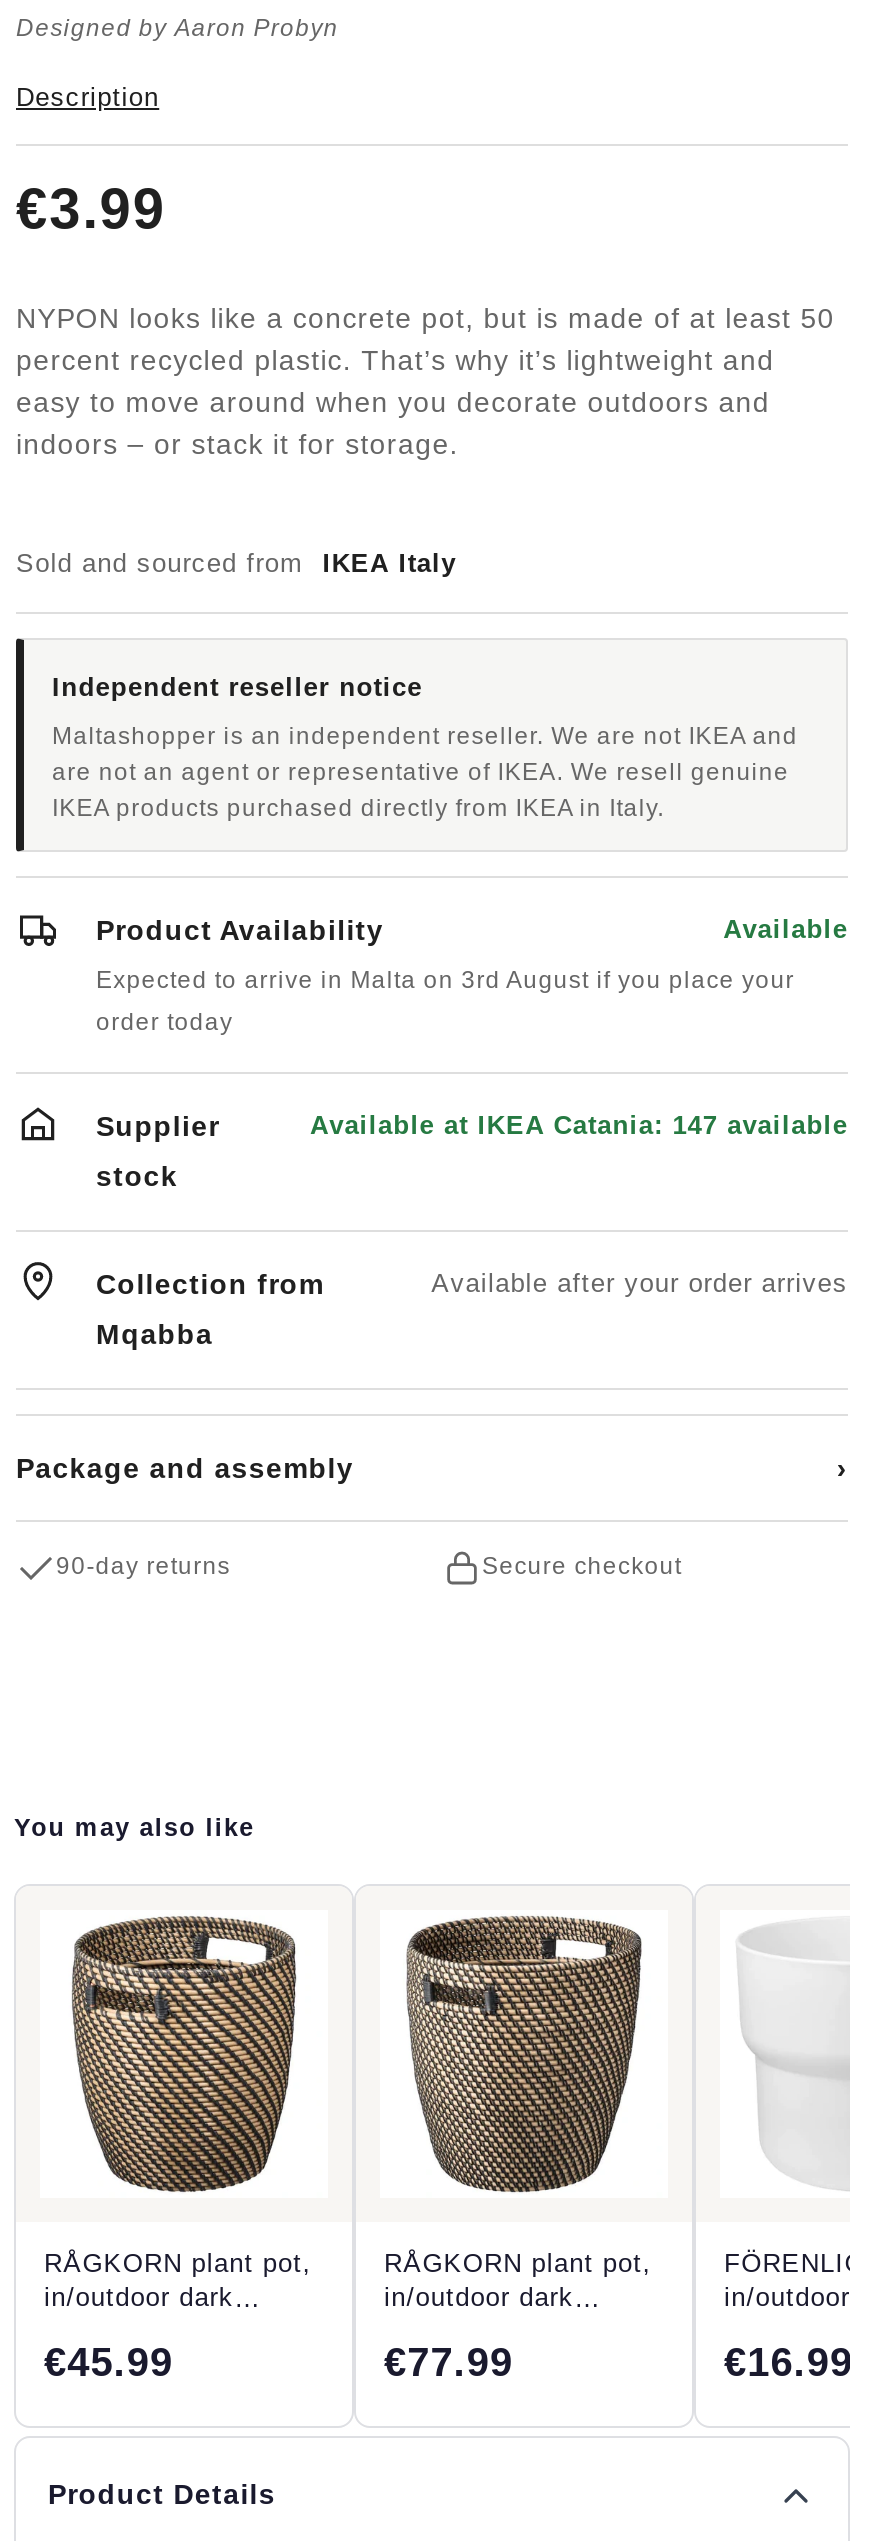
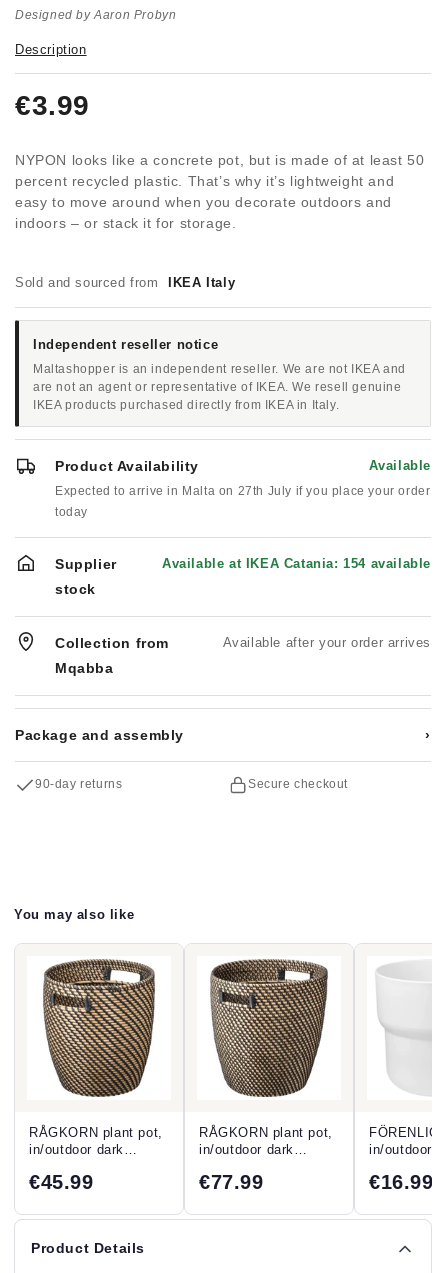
[96,967,795,995] Expected to arrive in Malta on 3rd August if you place your -> [55,484,430,498] Expected to arrive in Malta on 27th July if you place your order
[96,1009,233,1037] order today -> [55,505,88,519] today
[310,1111,848,1141] Available at IKEA Catania: 147 available -> [162,556,431,571] Available at IKEA Catania: 154 available

